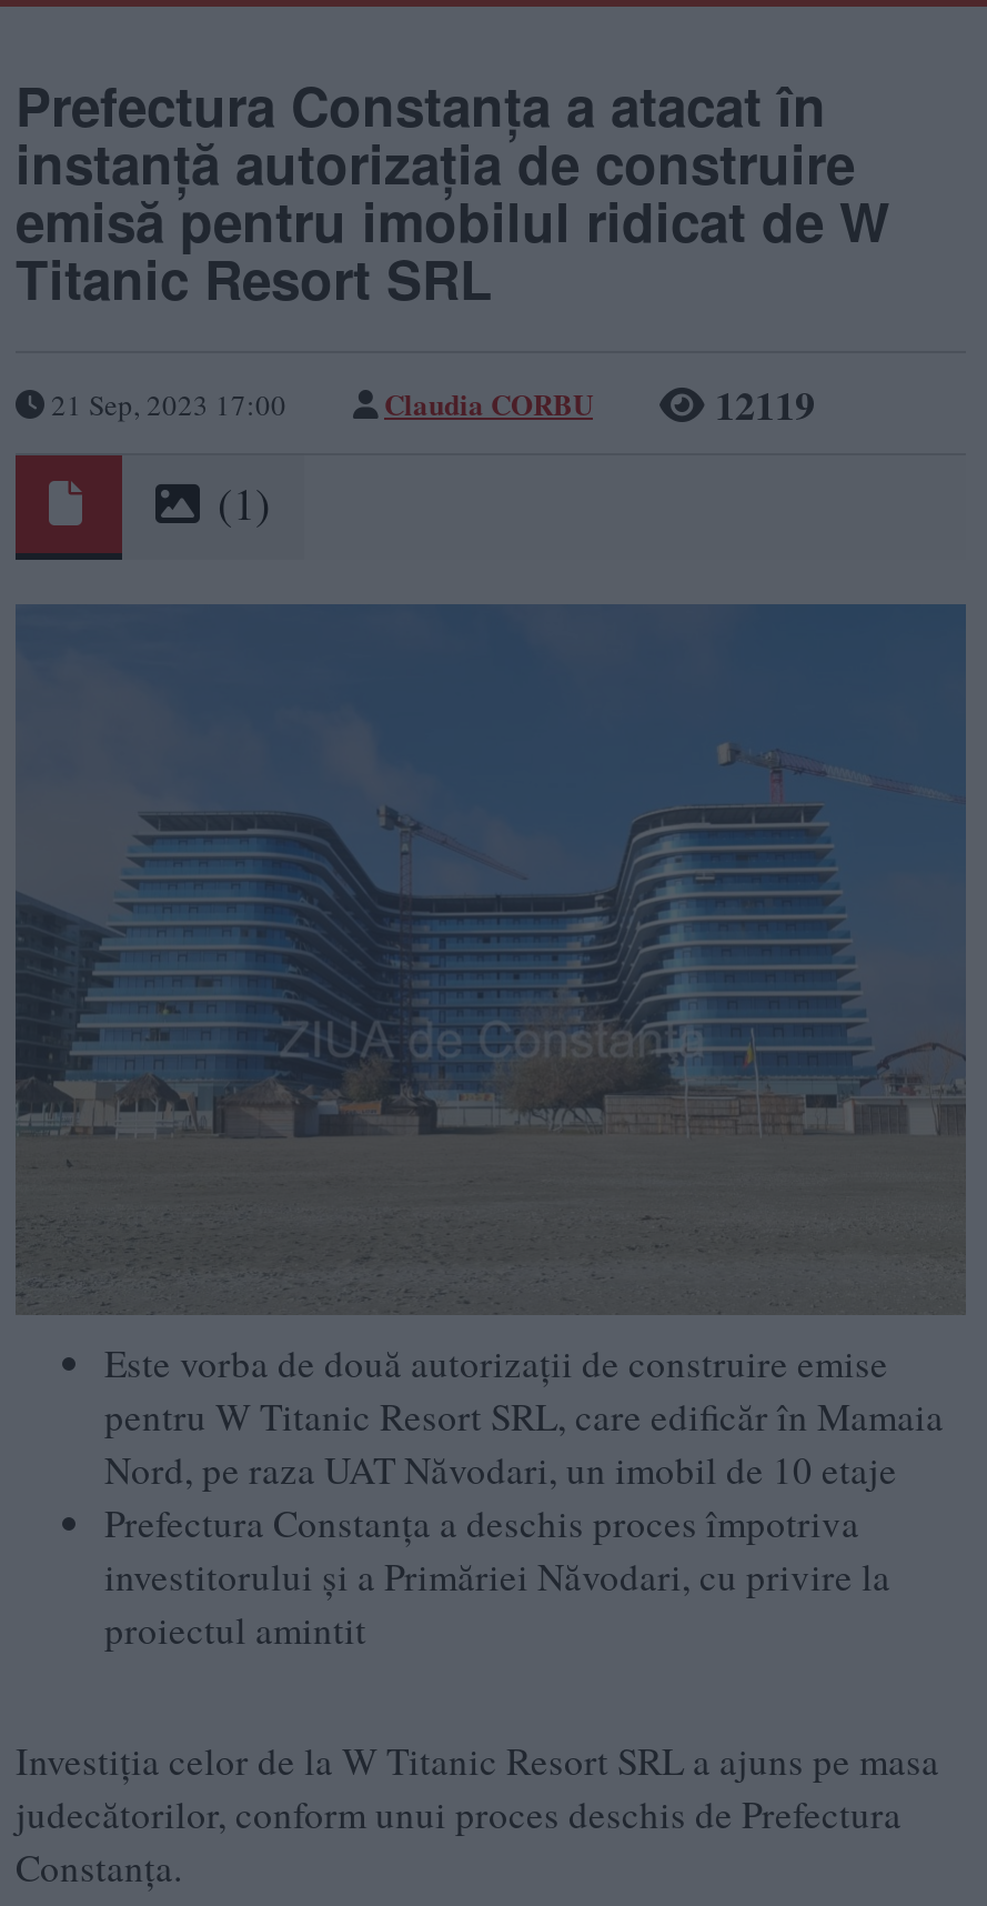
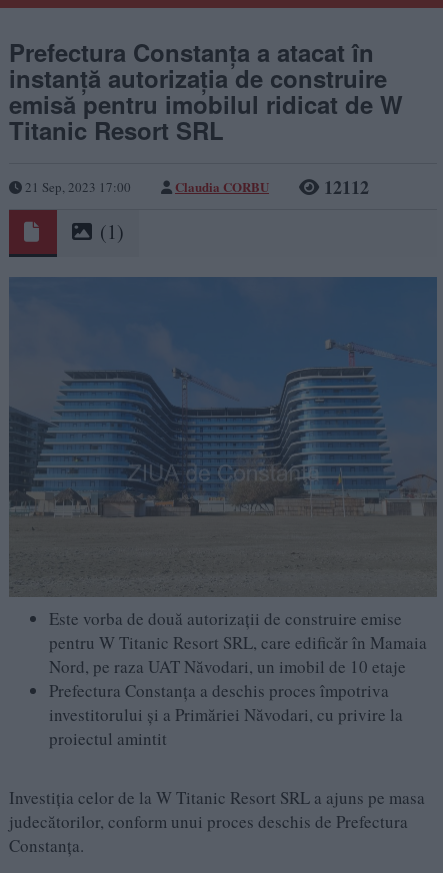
[704,374,815,432] 12119 -> [319,173,369,199] 12112

